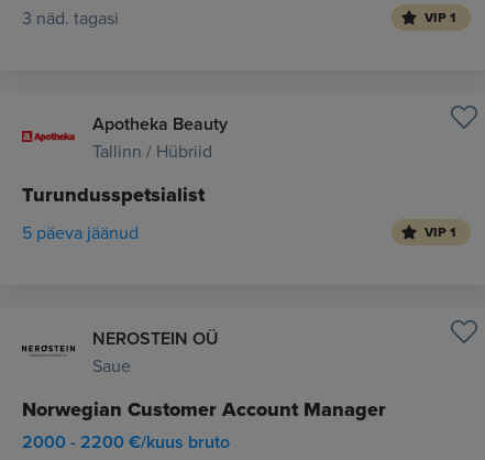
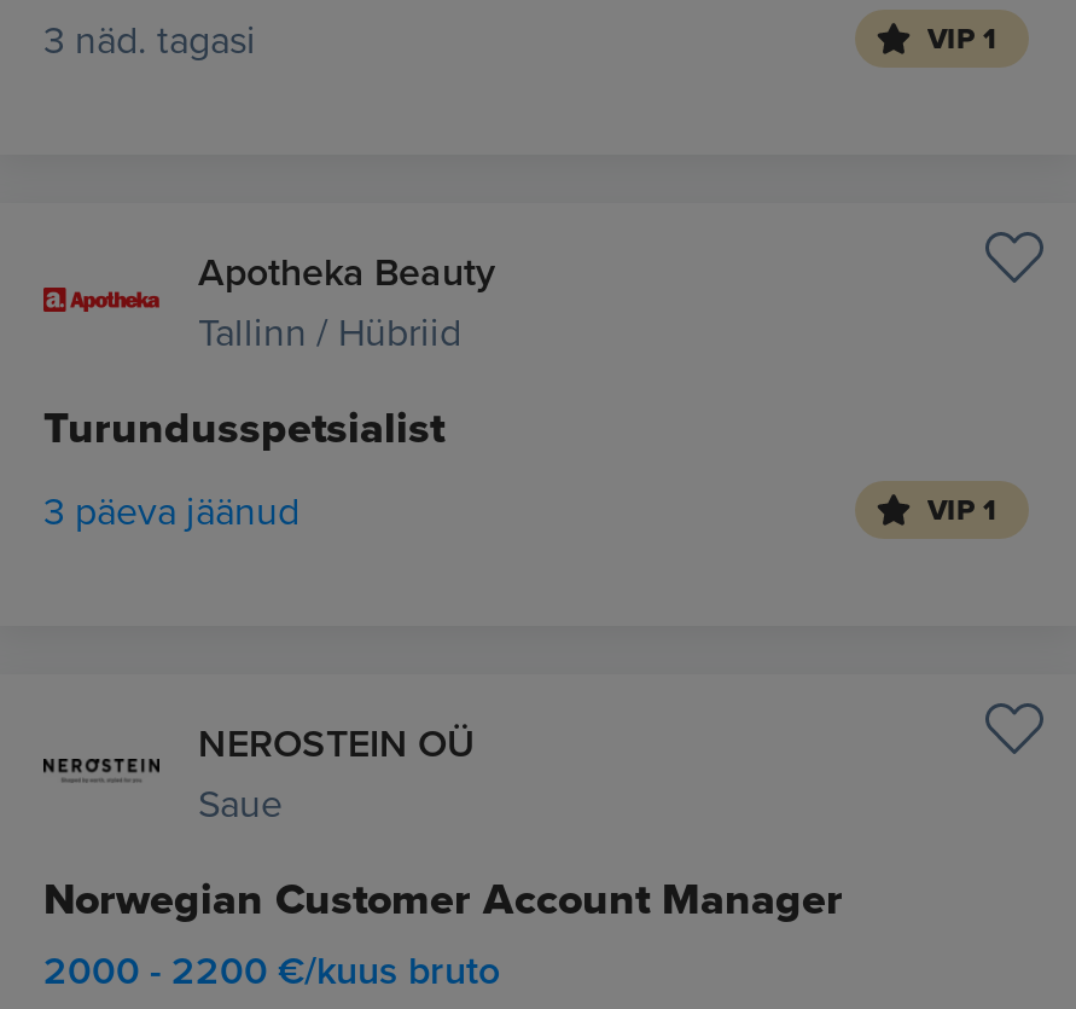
[22,220,139,244] 5 päeva jäänud -> [43,483,299,537] 3 päeva jäänud

